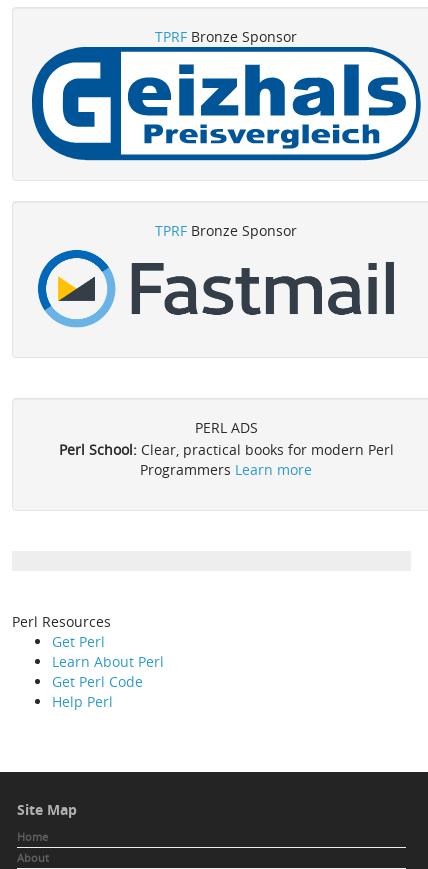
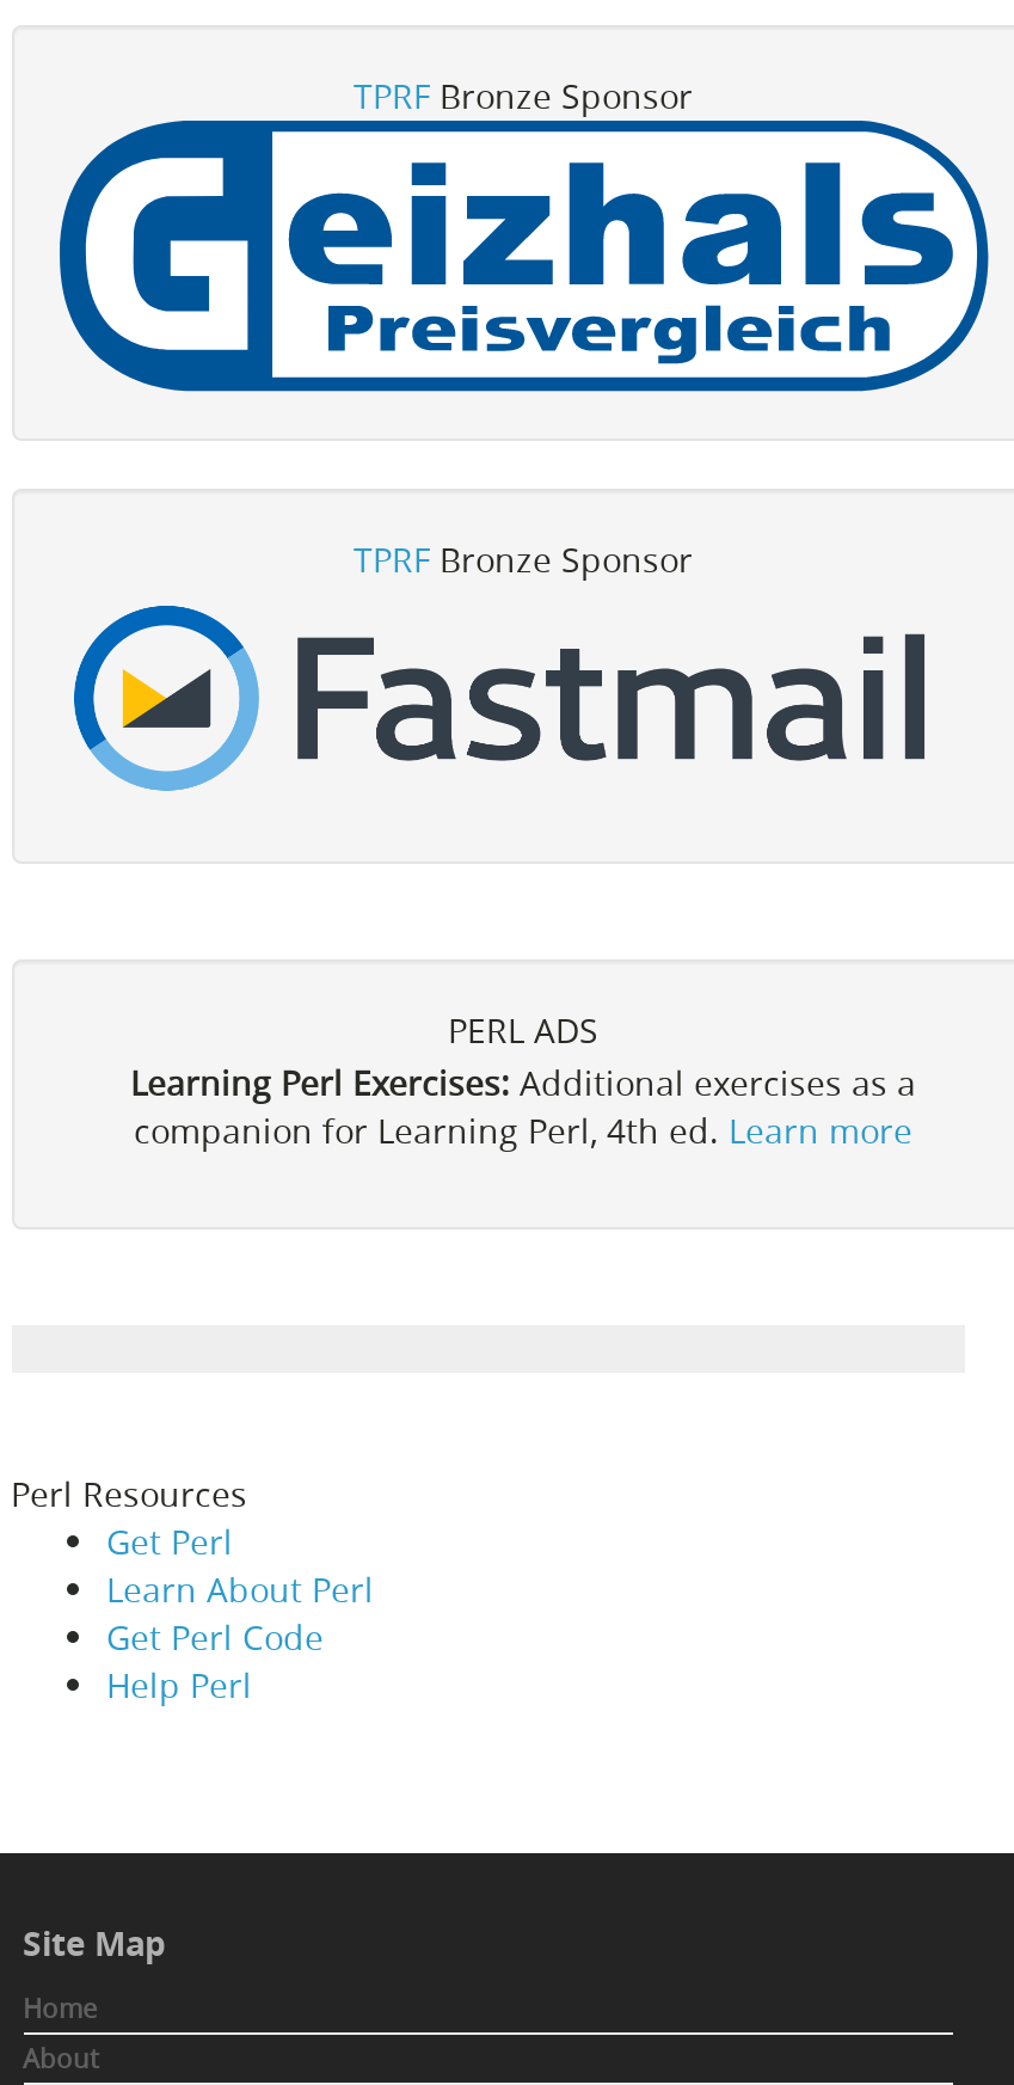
[58,439,393,478] Perl School: Clear, practical books for modern Perl | Programmers Learn more -> [130,1059,916,1152] Learning Perl Exercises: Additional exercises as a | companion for Learning Perl, 4th ed. Learn more

